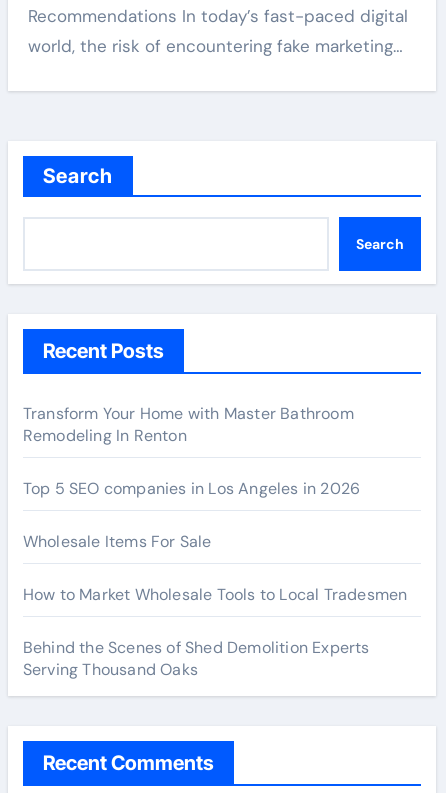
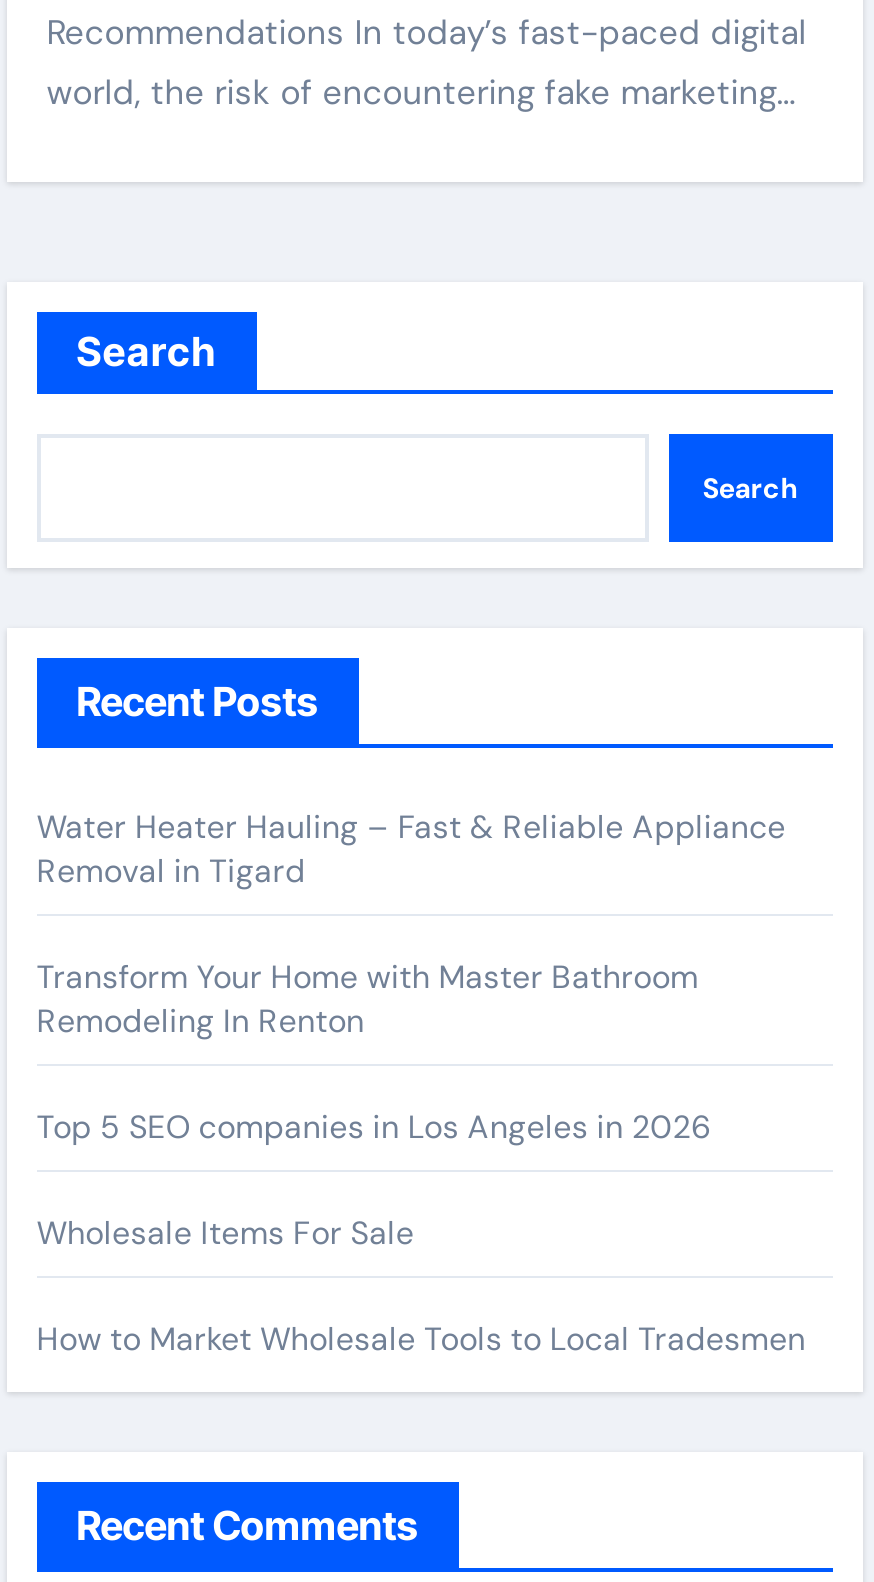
none -> [37,806,786,892] Water Heater Hauling – Fast & Reliable Appliance | Removal in Tigard
moved [23,403,407,605] -> [37,956,806,1360]: Transform Your Home with Master Bathroom | Remodeling In Renton | Top 5 SEO companies in Los Angeles in 2026 | Wholesale Items For Sale | How to Market Wholesale Tools to Local Tradesmen
[23,637,370,680] Behind the Scenes of Shed Demolition Experts | Serving Thousand Oaks -> none

